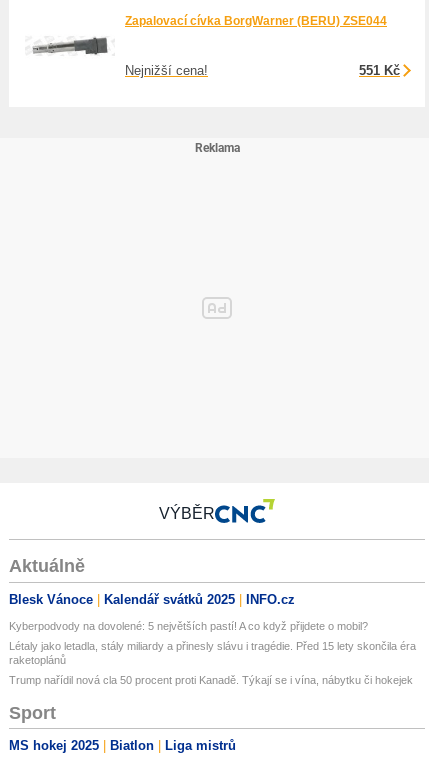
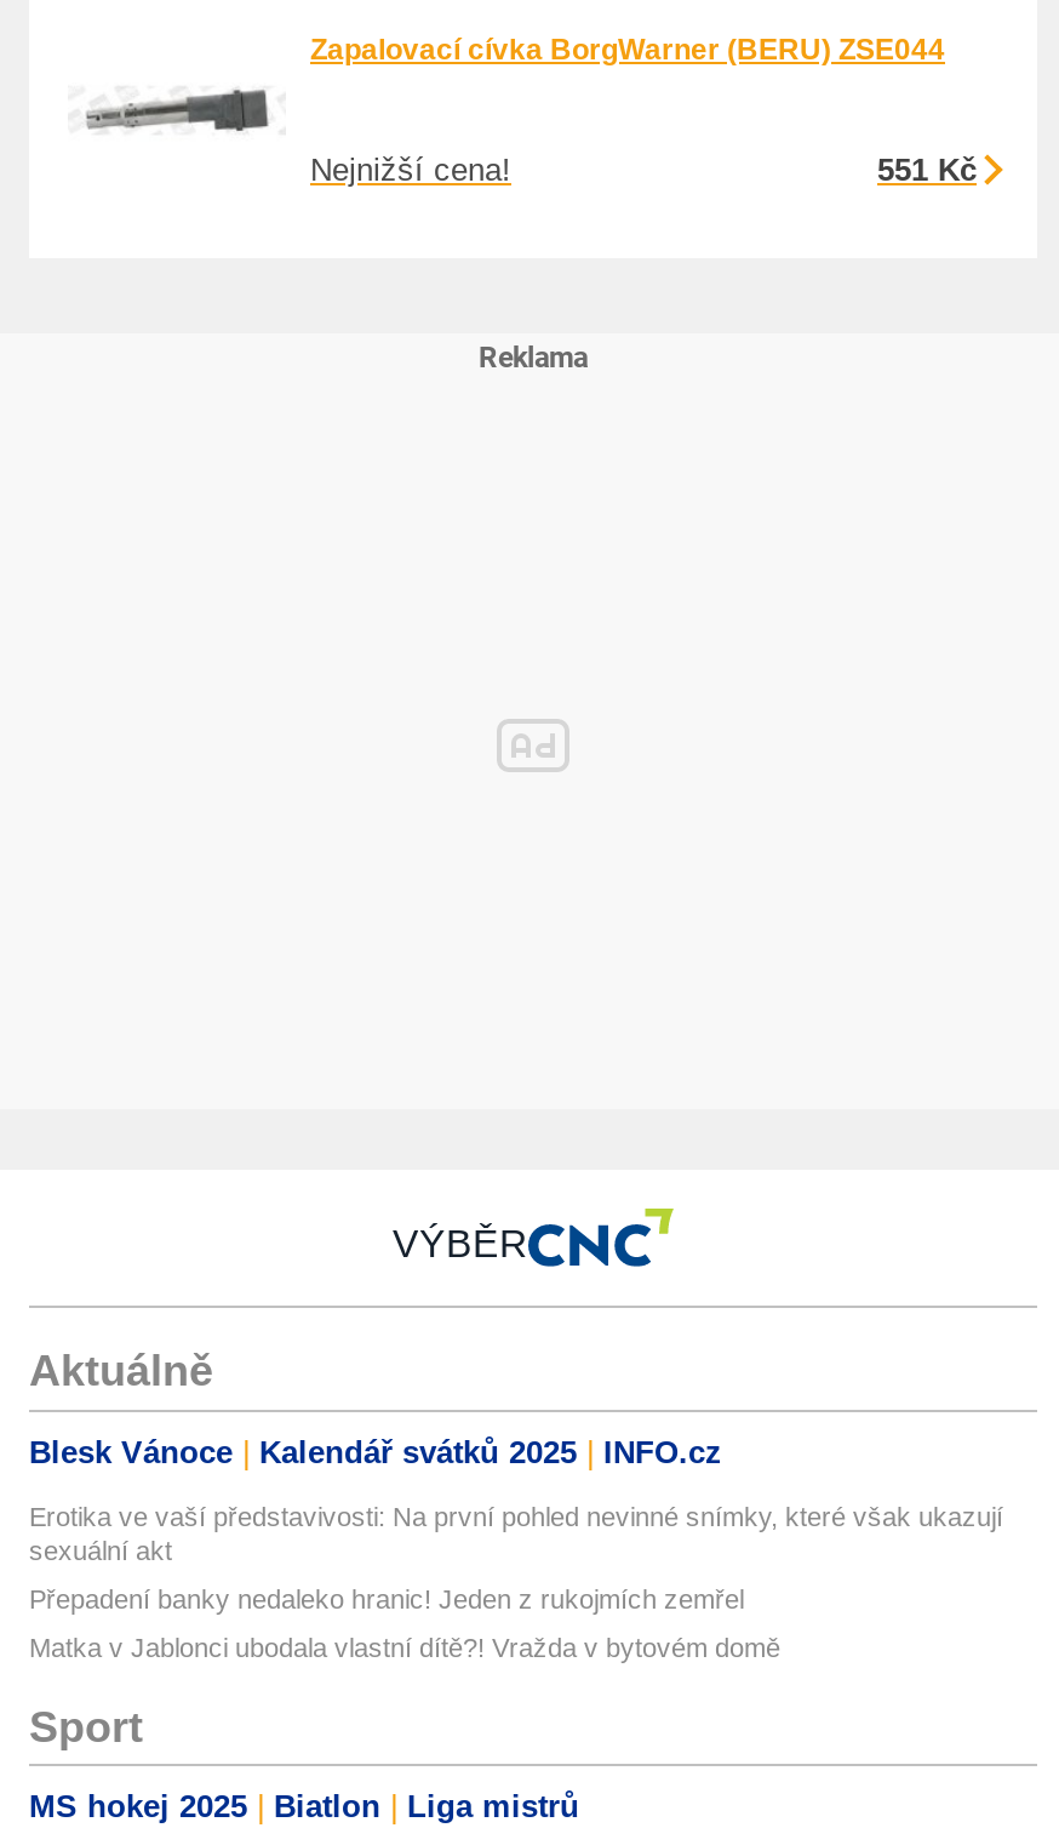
[9,620,368,632] Kyberpodvody na dovolené: 5 největších pastí! A co když přijdete o mobil? -> [29,1502,1003,1565] Erotika ve vaší představivosti: Na první pohled nevinné snímky, které však ukazují | sexuální akt
[9,640,416,666] Létaly jako letadla, stály miliardy a přinesly slávu i tragédie. Před 15 lety skončila éra | raketoplánů -> [29,1584,744,1613] Přepadení banky nedaleko hranic! Jeden z rukojmích zemřel
[9,674,413,686] Trump nařídil nová cla 50 procent proti Kanadě. Týkají se i vína, nábytku či hokejek -> [29,1633,780,1662] Matka v Jablonci ubodala vlastní dítě?! Vražda v bytovém domě

